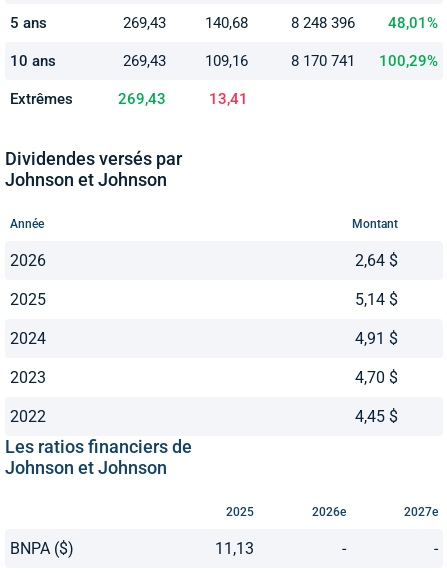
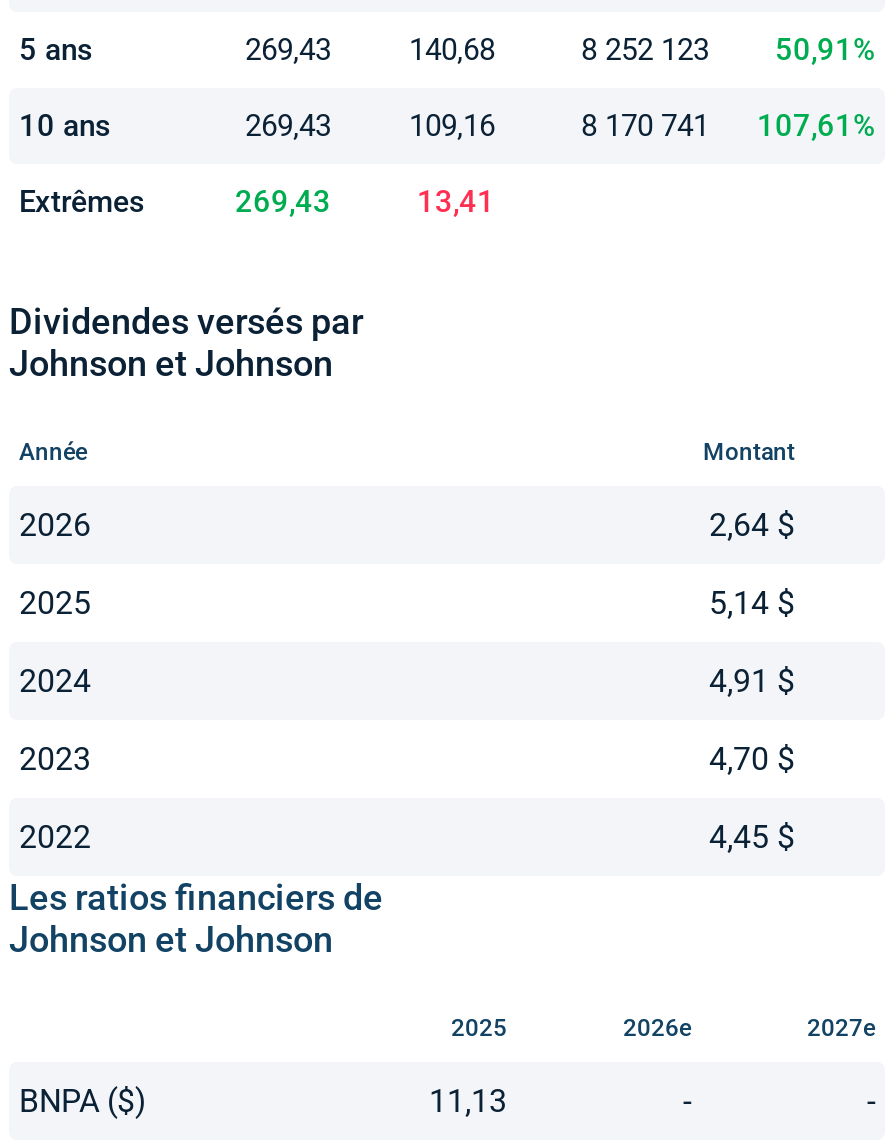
[291,14,355,32] 8 248 396 -> [581,33,709,69] 8 252 123
[388,14,438,32] 48,01% -> [775,33,875,69] 50,91%
[291,52,438,70] 8 170 741 100,29% -> [581,109,875,145] 8 170 741 107,61%

